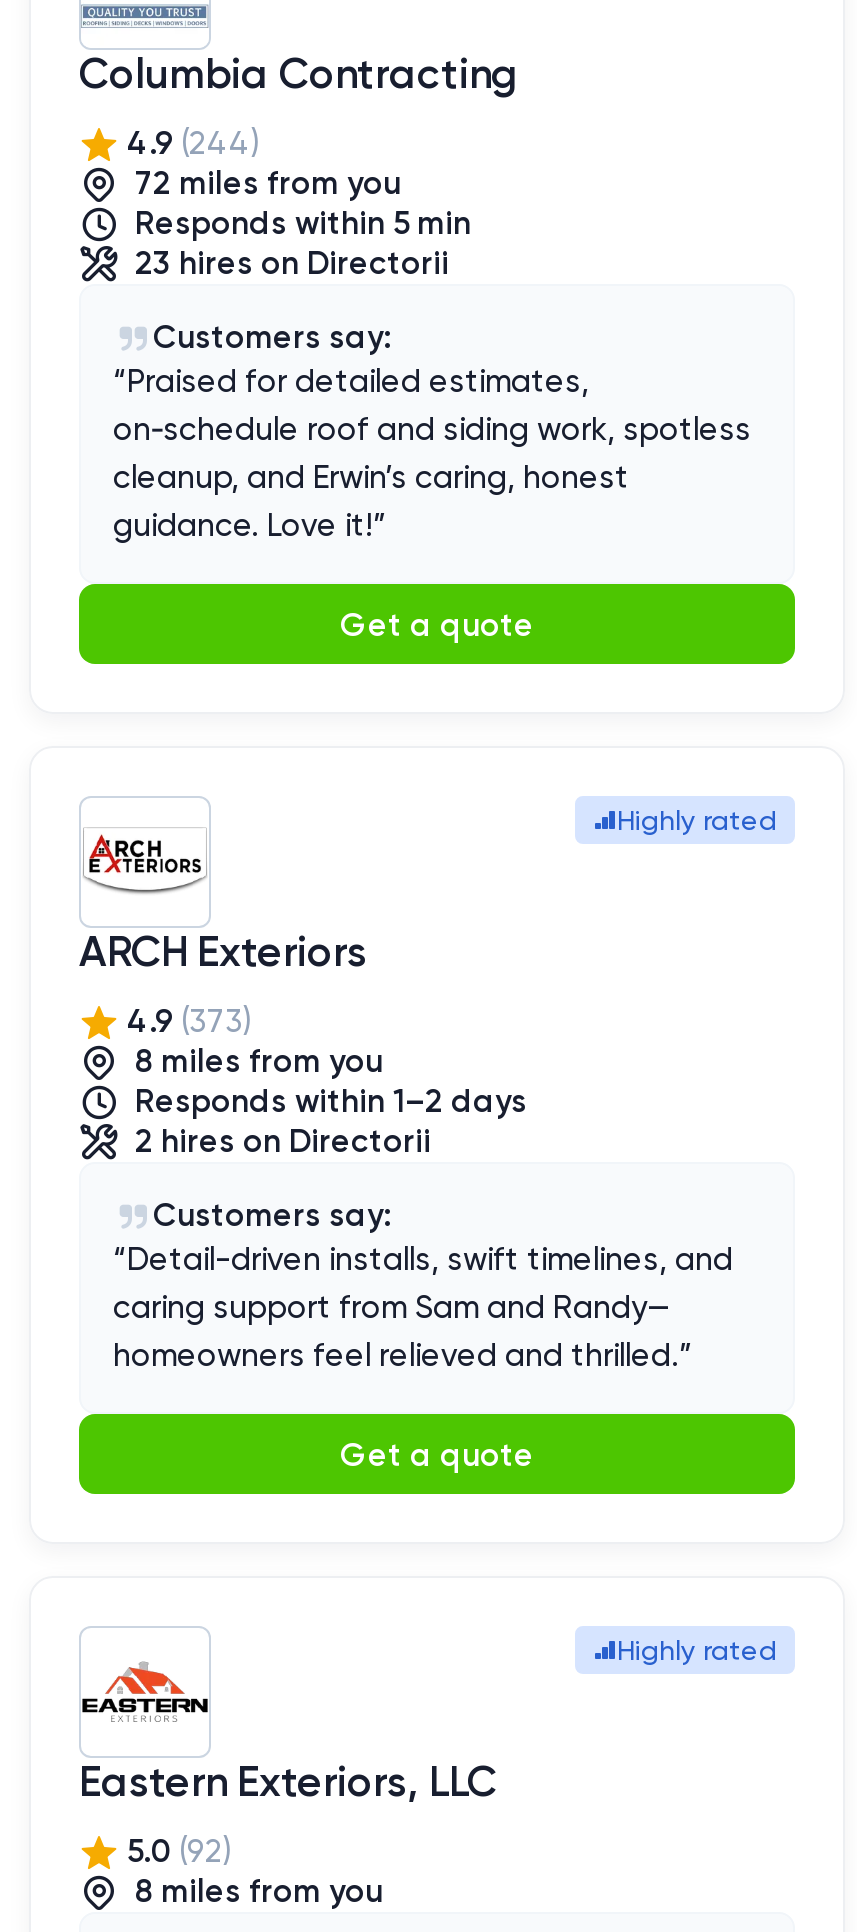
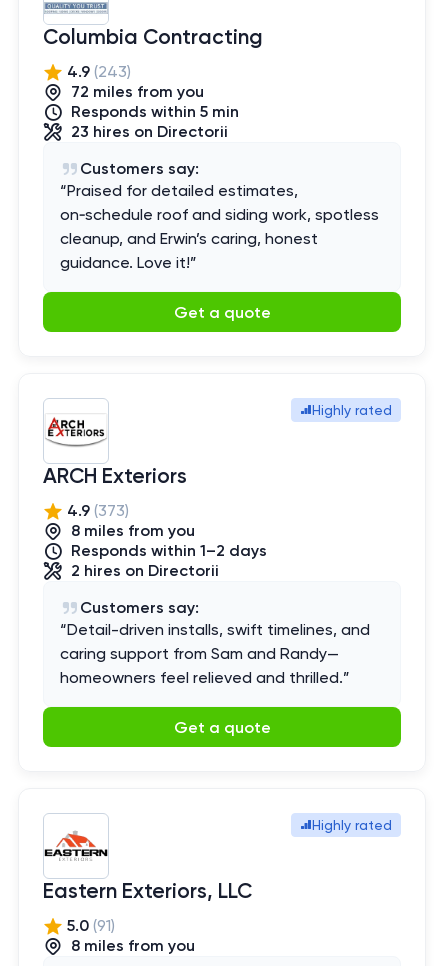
[127,124,259,162] 4.9 (244) -> [67,62,131,81] 4.9 (243)
[127,1832,231,1870] 5.0 (92) -> [67,916,115,935] 5.0 (91)

